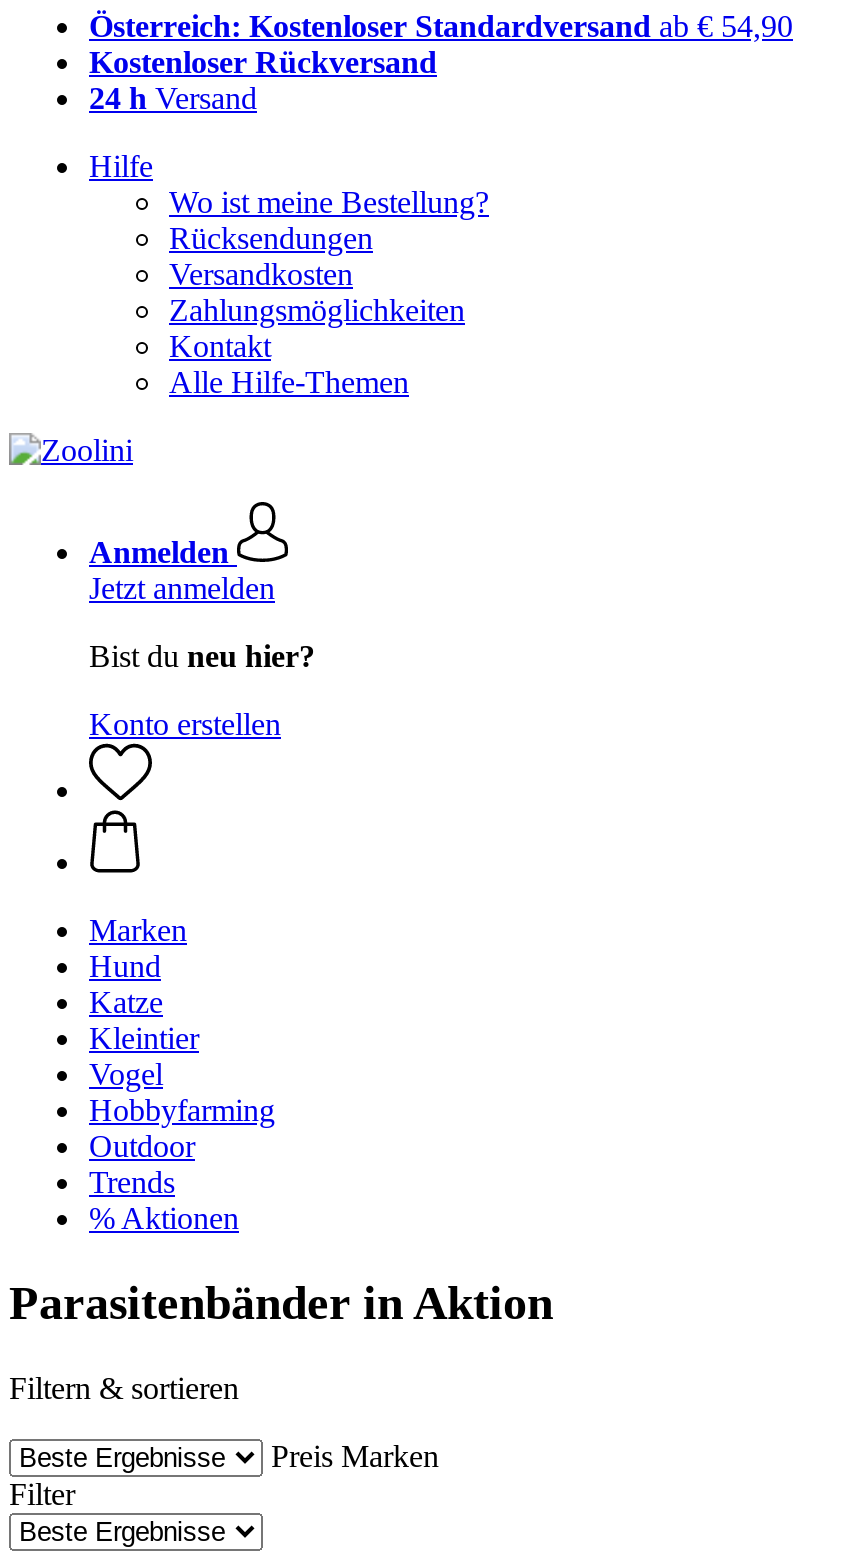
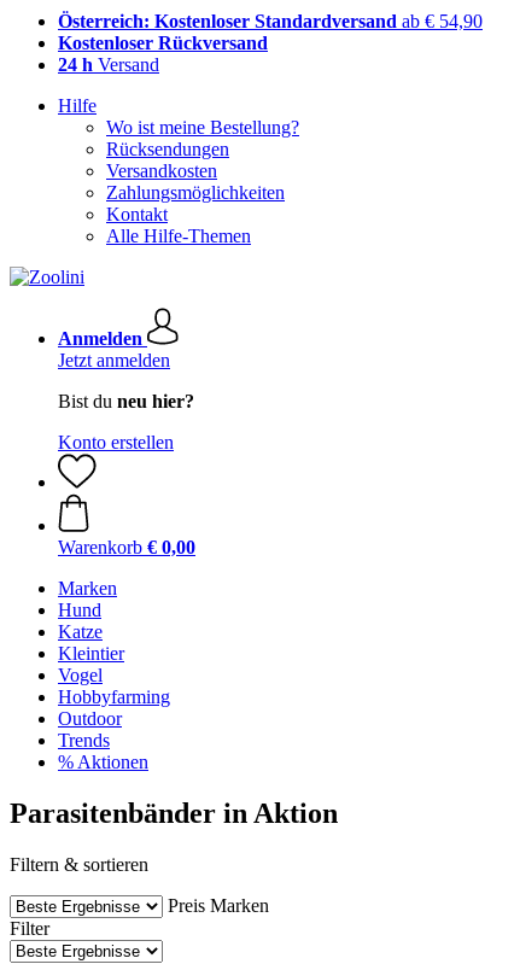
none -> [58,537,195,557] Warenkorb € 0,00

